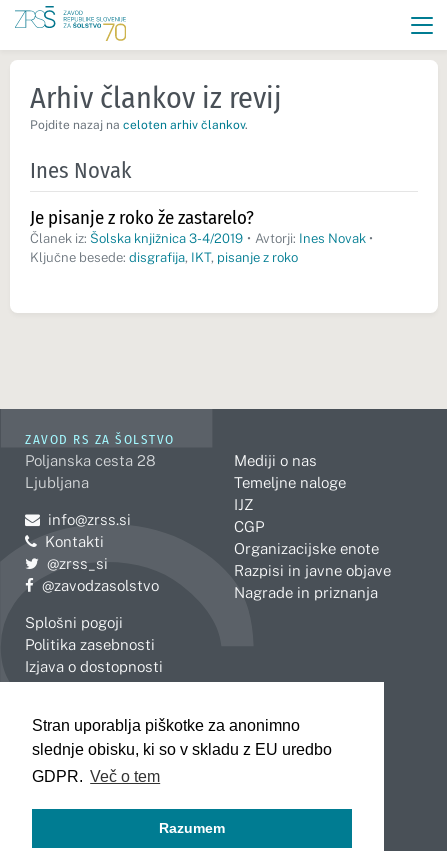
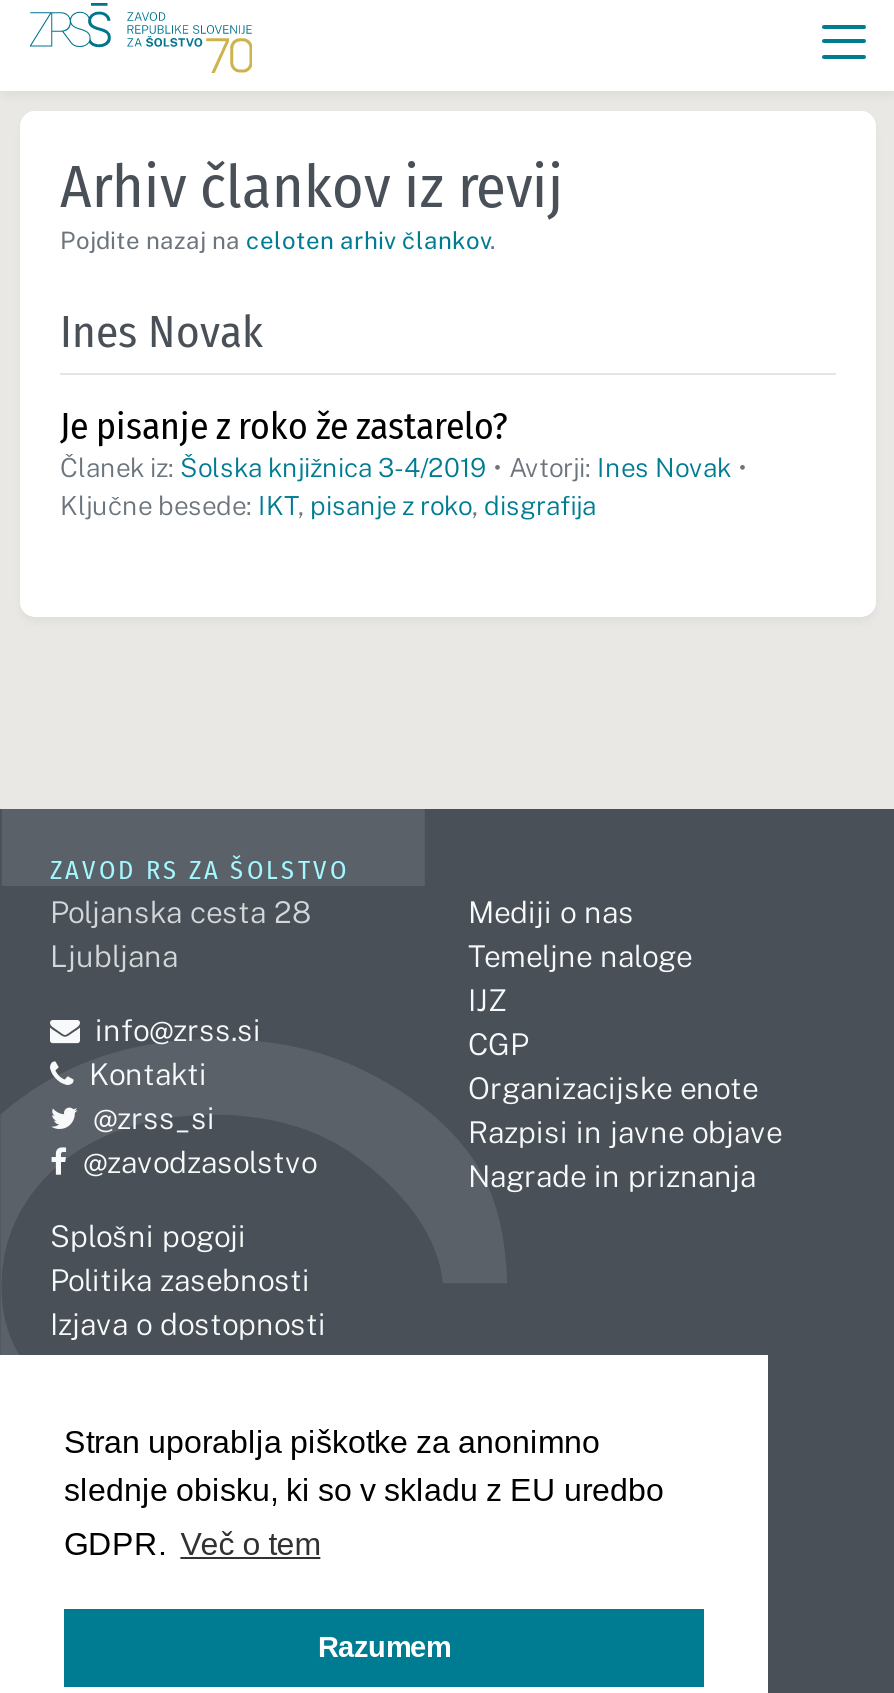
[30,250,298,265] Ključne besede: disgrafija, IKT, pisanje z roko -> [60,491,596,521] Ključne besede: IKT, pisanje z roko, disgrafija

